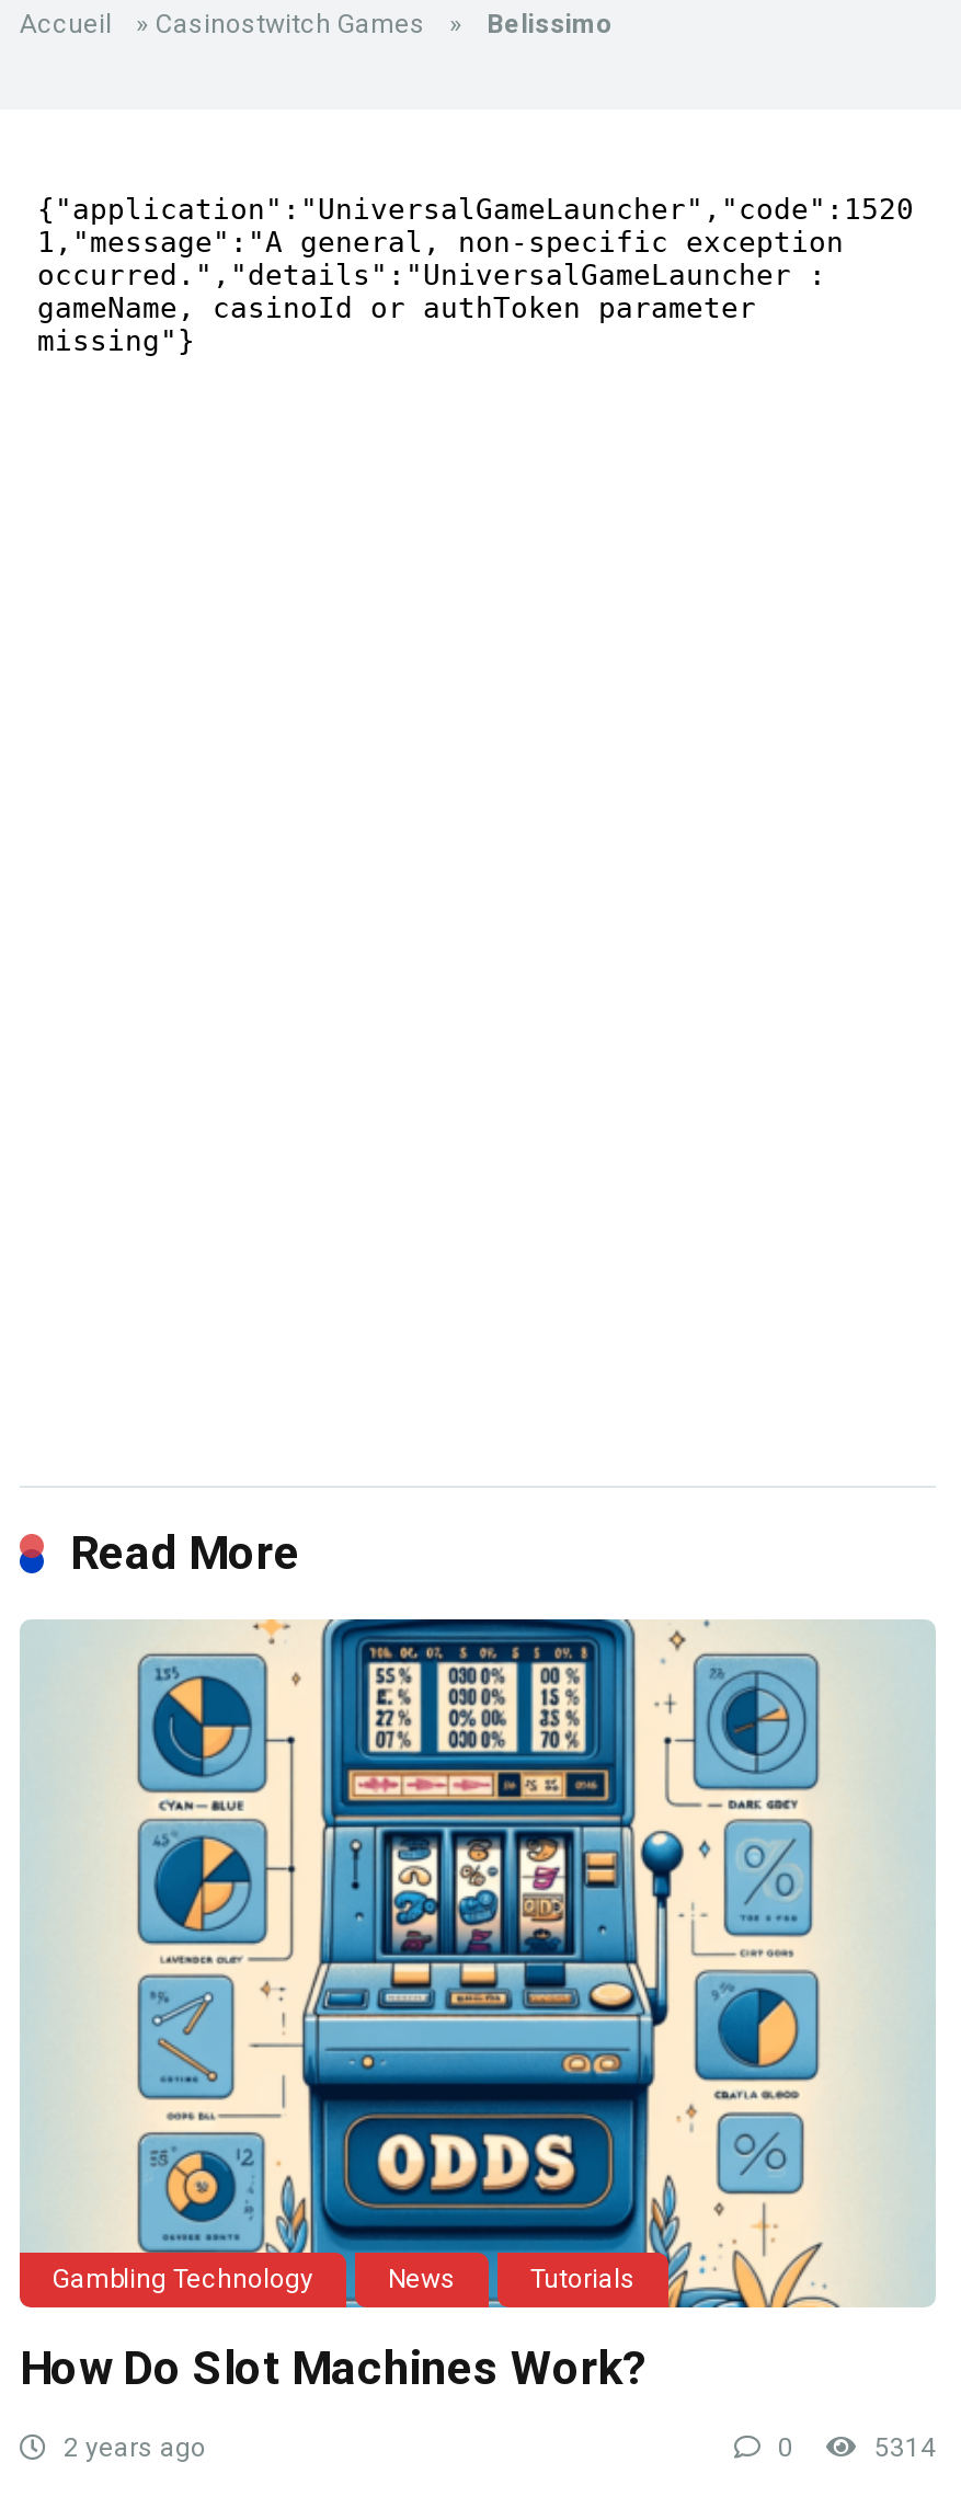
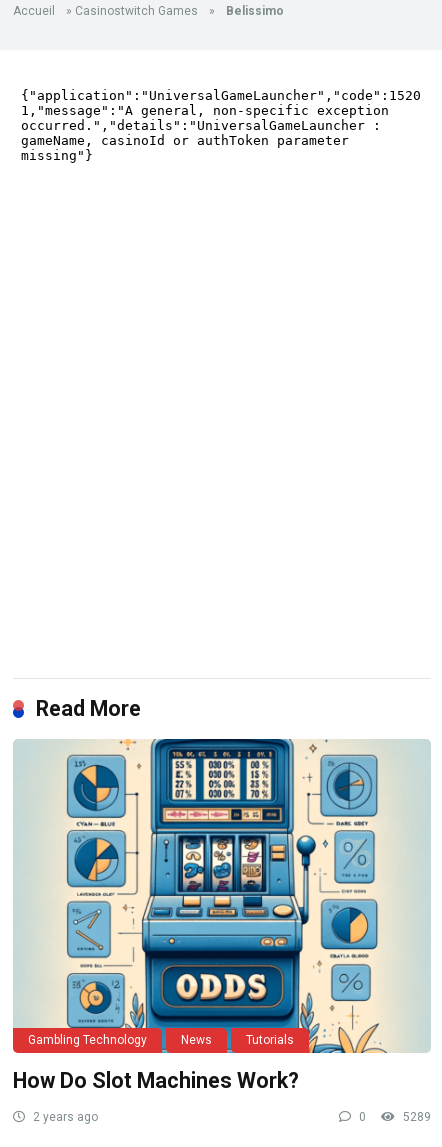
[868,2432,936,2463] 5314 -> [400,1110,431,1124] 5289

